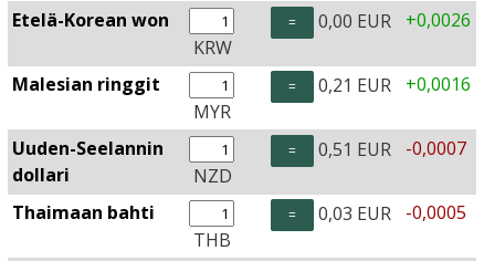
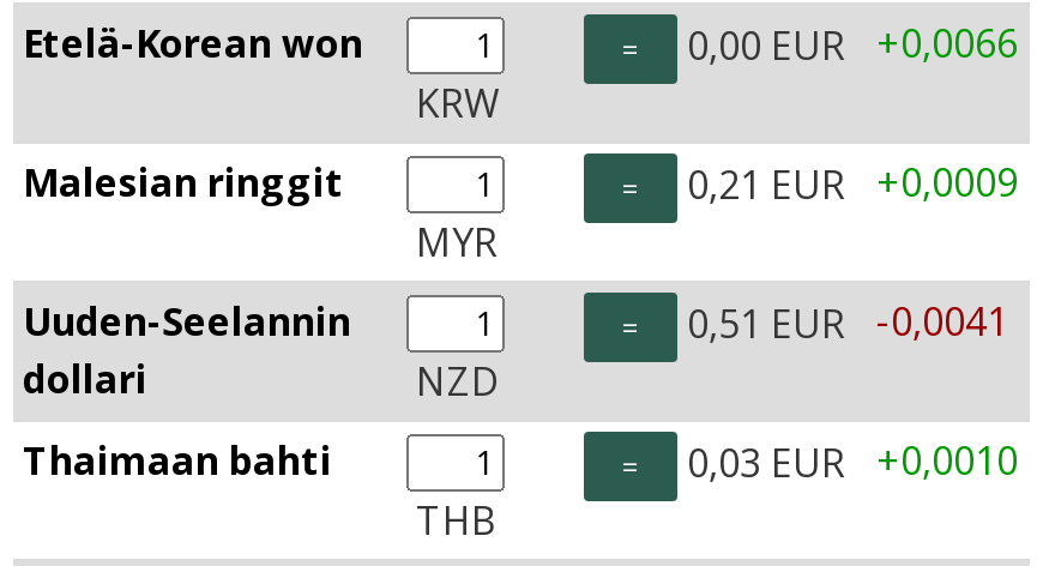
[314,8,471,33] 0,00 EUR +0,0026 -> [677,17,1018,72] 0,00 EUR +0,0066
[314,72,471,97] 0,21 EUR +0,0016 -> [677,156,1018,211] 0,21 EUR +0,0009
[314,136,466,161] 0,51 EUR -0,0007 -> [677,295,1008,350] 0,51 EUR -0,0041
[314,200,466,226] 0,03 EUR -0,0005 -> [677,434,1018,489] 0,03 EUR +0,0010

